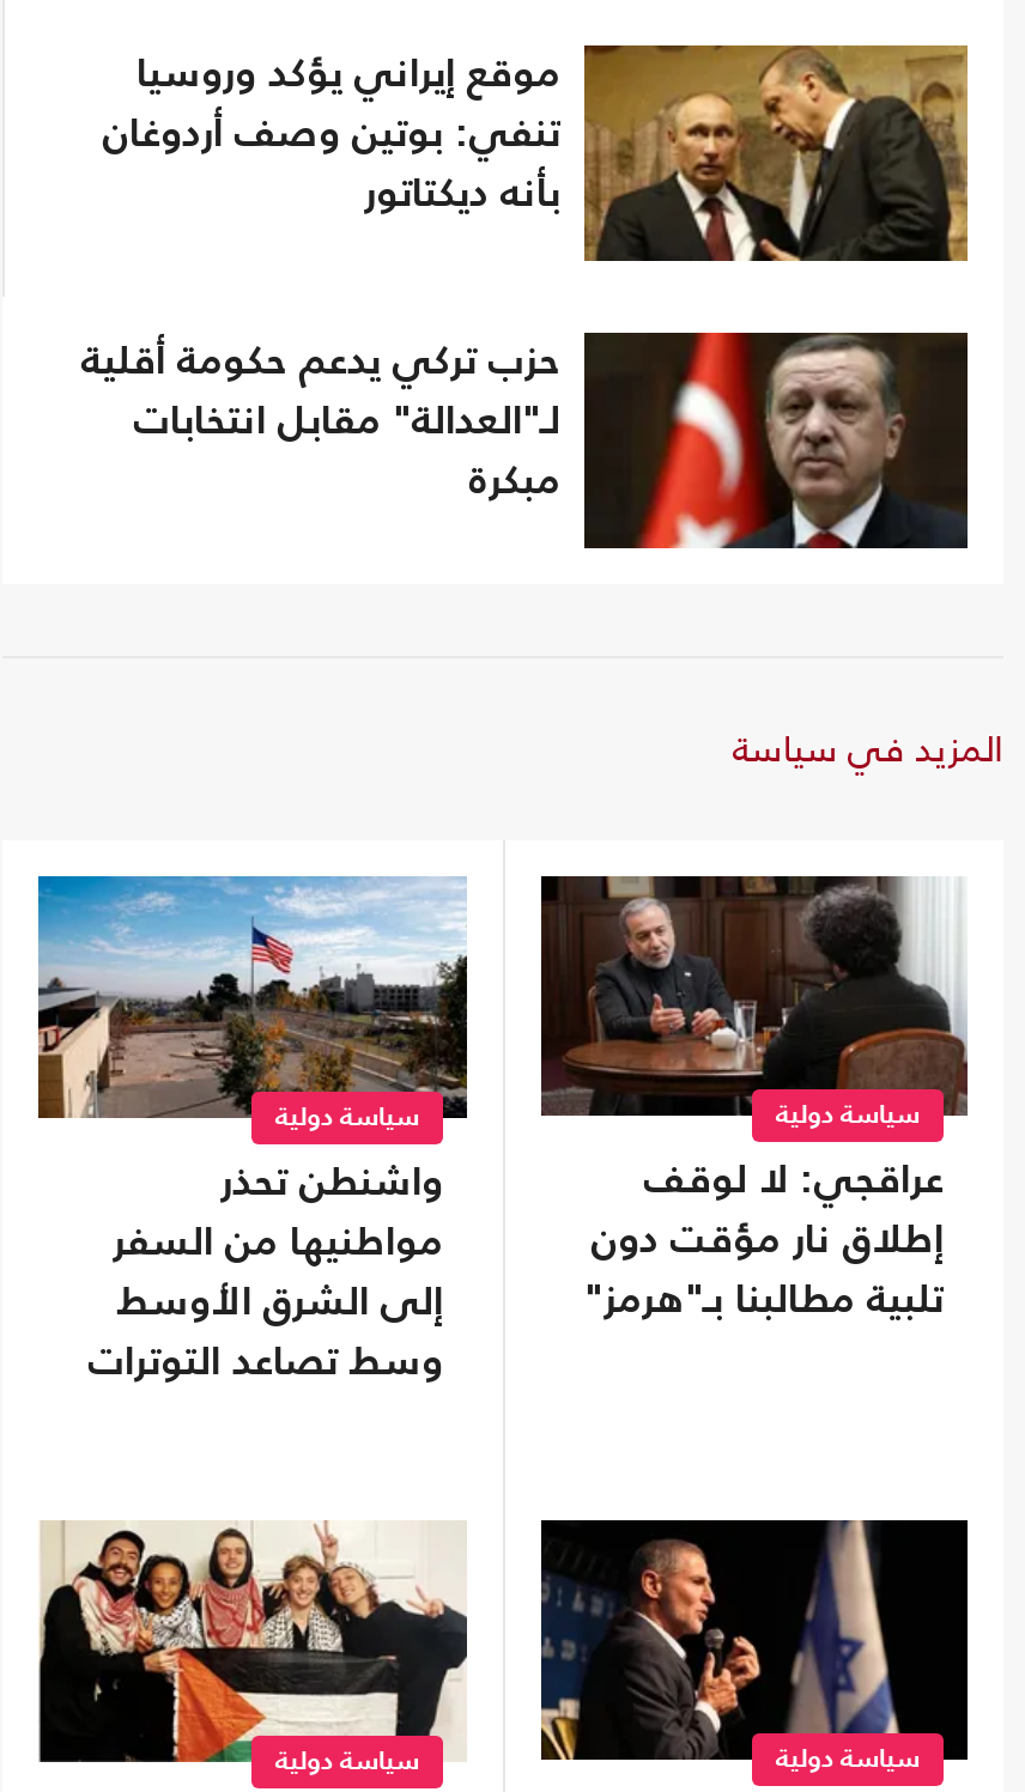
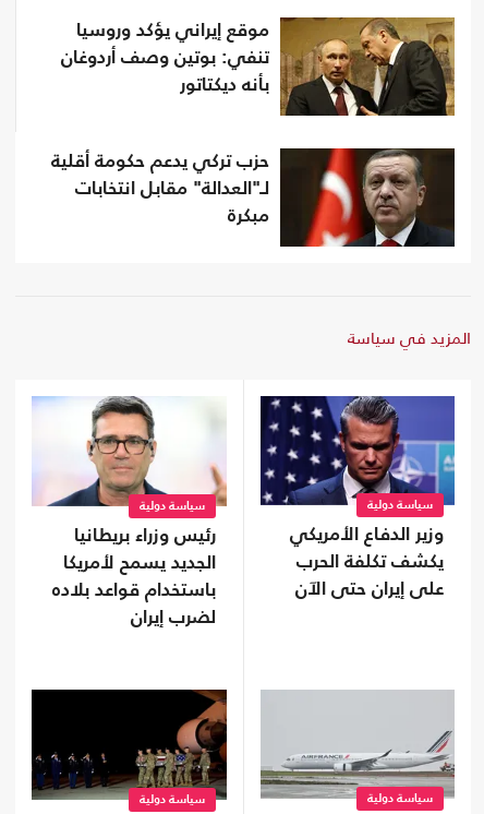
[36,874,469,1203] [image] | واشنطن تحذر -> [32,396,228,545] [image] | رئيس وزراء بريطانيا
[541,874,970,1202] [image] | عراقجي: لا لوقف -> [261,395,456,545] [image] | وزير الدفاع الأمريكي
[113,1222,443,1263] مواطنيها من السفر -> [63,554,216,572] الجديد يسمح لأمريكا
[592,1221,944,1262] إطلاق نار مؤقت دون -> [297,553,444,572] يكشف تكلفة الحرب
[117,1282,443,1323] إلى الشرق الأوسط -> [52,581,216,600] باستخدام قواعد بلاده
[584,1281,944,1322] تلبية مطالبنا بـ"هرمز" -> [295,581,444,599] على إيران حتى الآن
[89,1342,443,1383] وسط تصاعد التوترات -> [131,608,216,627] لضرب إيران
[38,1520,469,1764] [image] -> [31,689,228,801] [image]
[539,1518,970,1762] [image] -> [261,690,456,799] [image]

